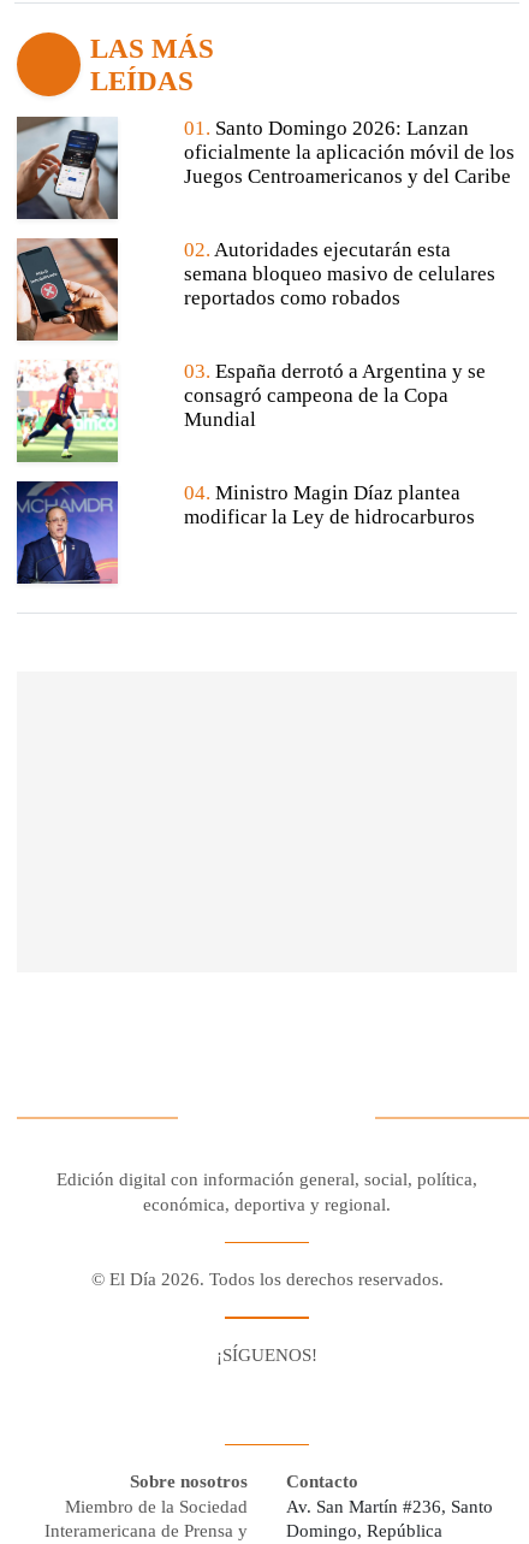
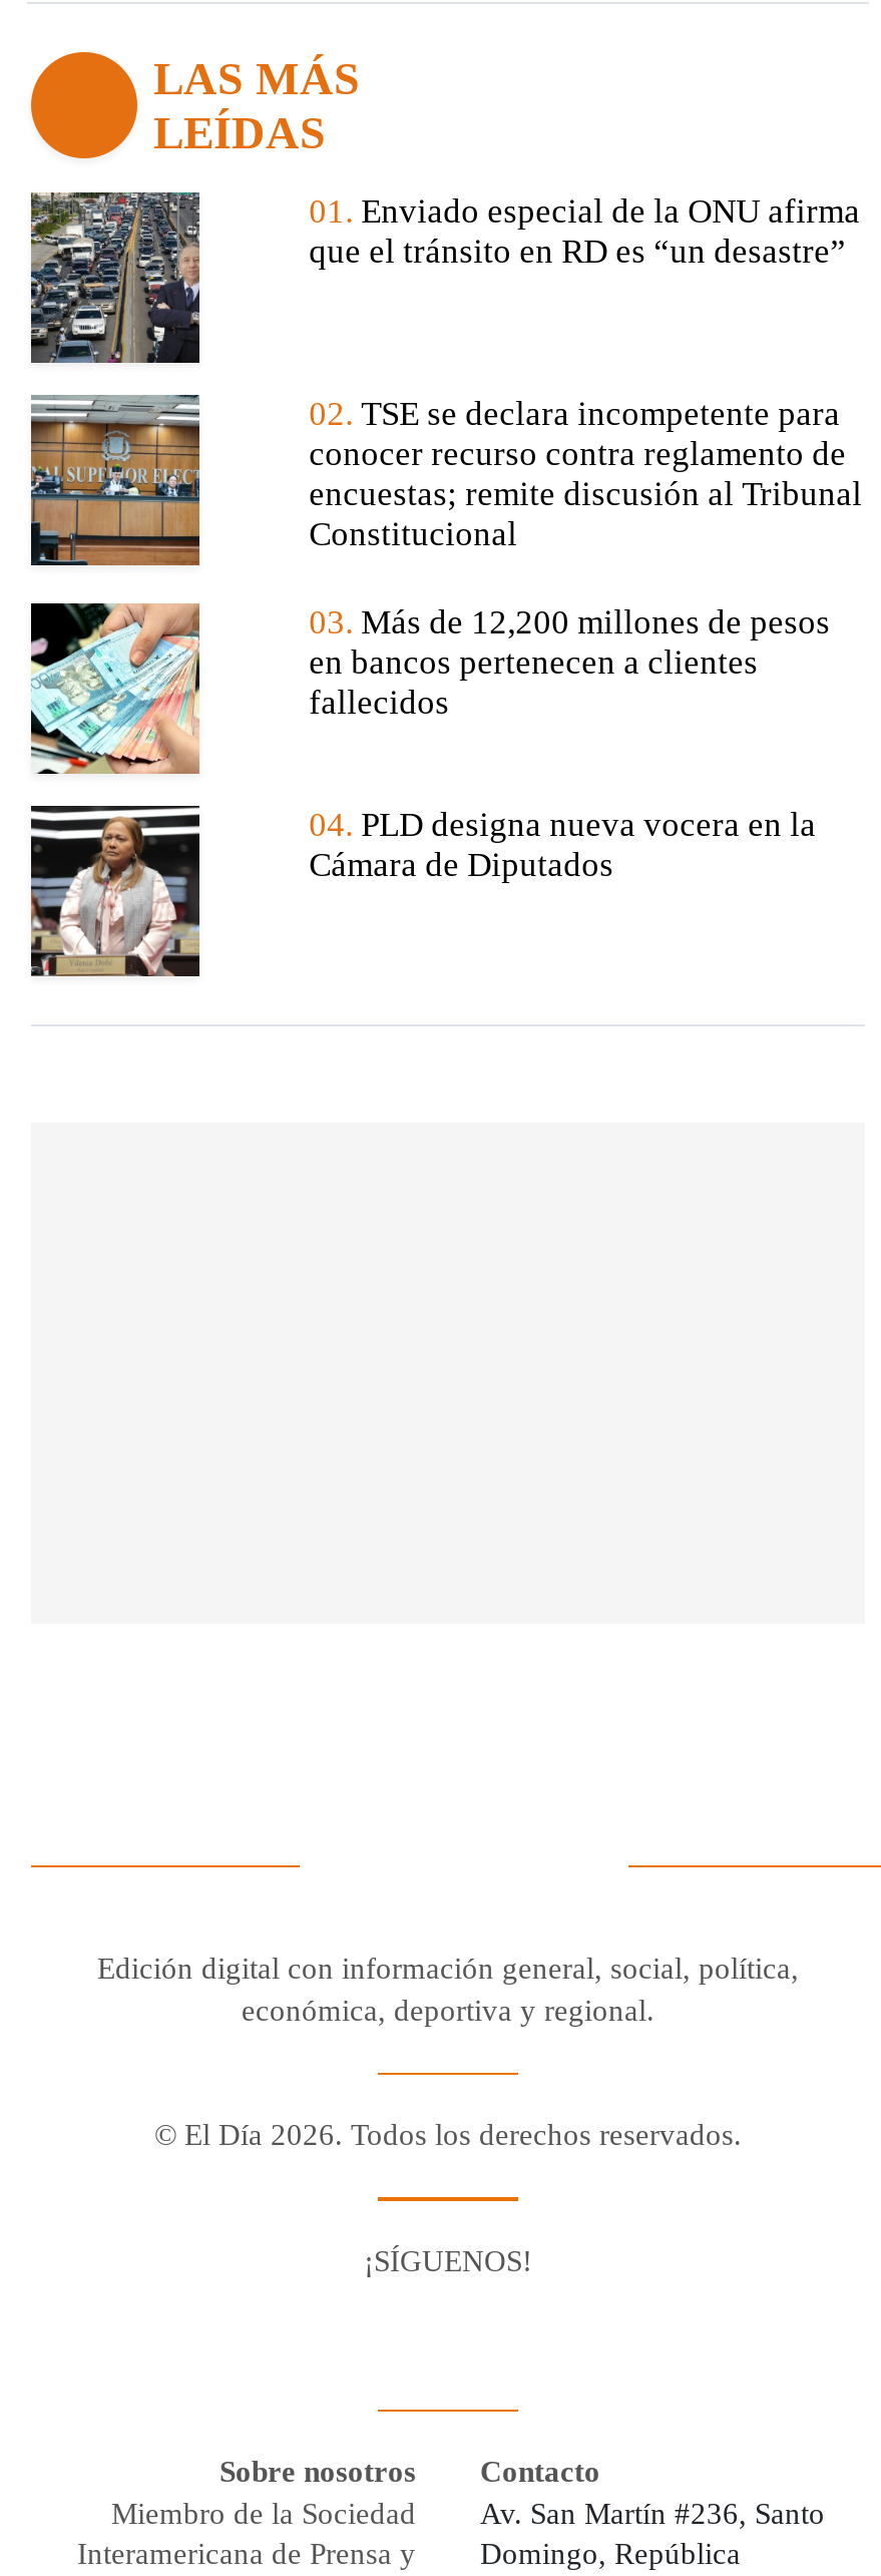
[17,117,118,220] [image] -> [29,190,201,365] [image]
[184,117,514,188] 01. Santo Domingo 2026: Lanzan | oficialmente la aplicación móvil de los | Juegos Centroamericanos y del Caribe -> [309,192,860,270] 01. Enviado especial de la ONU afirma | que el tránsito en RD es “un desastre”
[16,237,119,342] [image] -> [29,393,201,567] [image]
[184,238,495,309] 02. Autoridades ejecutarán esta | semana bloqueo masivo de celulares | reportados como robados -> [309,395,862,553] 02. TSE se declara incompetente para | conocer recurso contra reglamento de | encuestas; remite discusión al Tribunal | Constitucional
[16,361,118,463] [image] -> [29,601,201,776] [image]
[184,360,485,431] 03. España derrotó a Argentina y se | consagró campeona de la Copa | Mundial -> [309,603,830,721] 03. Más de 12,200 millones de pesos | en bancos pertenecen a clientes | fallecidos
[16,481,119,585] [image] -> [29,806,201,978] [image]
[184,481,475,528] 04. Ministro Magin Díaz plantea | modificar la Ley de hidrocarburos -> [309,806,816,884] 04. PLD designa nueva vocera en la | Cámara de Diputados

